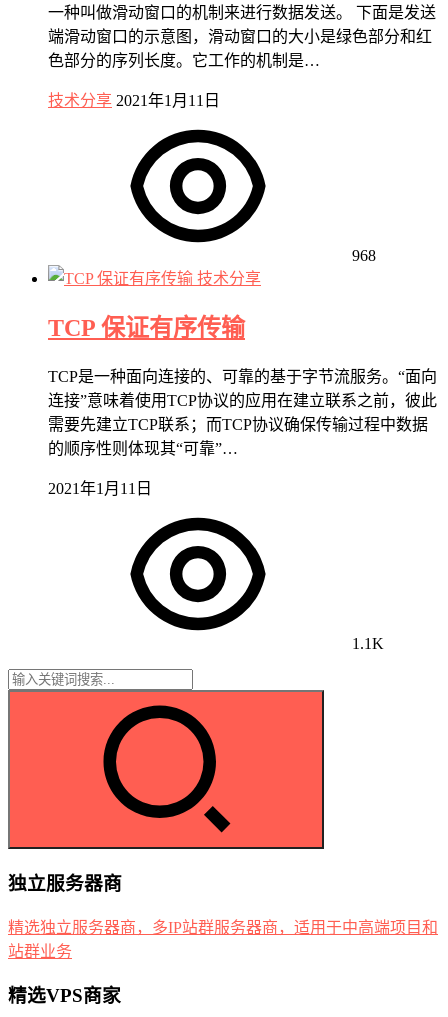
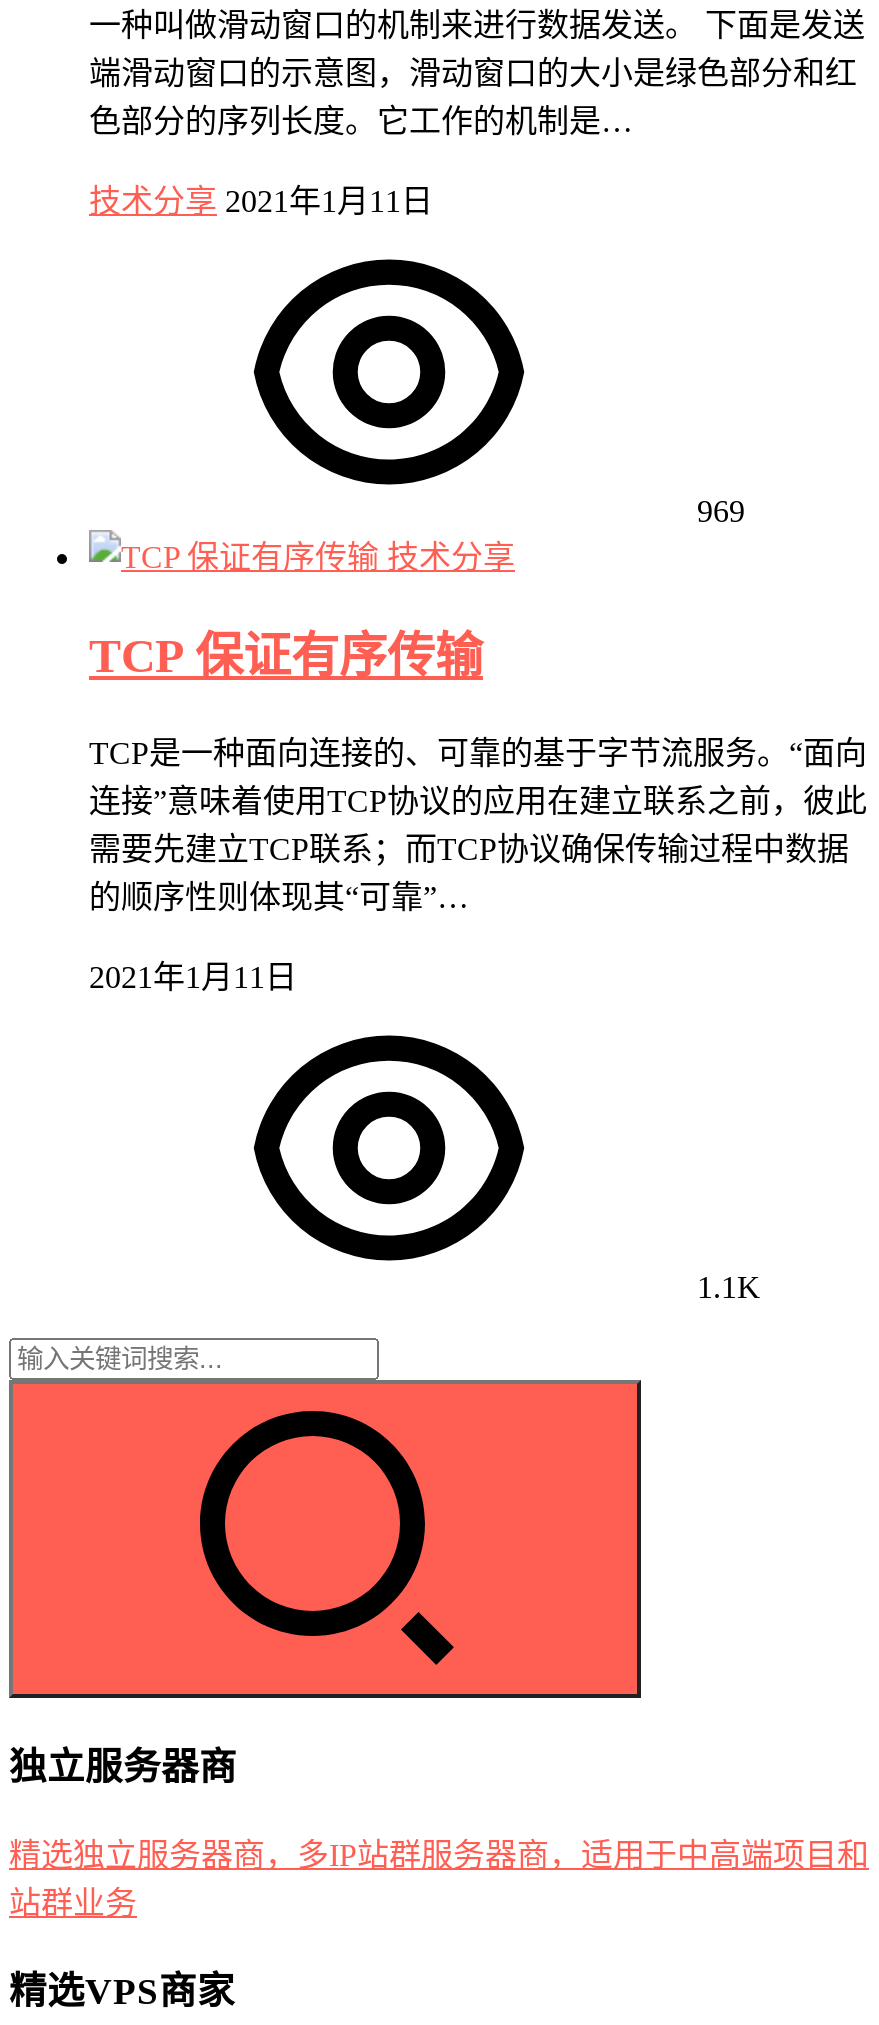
[348,246,376,263] 968 -> [689,493,745,527] 969

